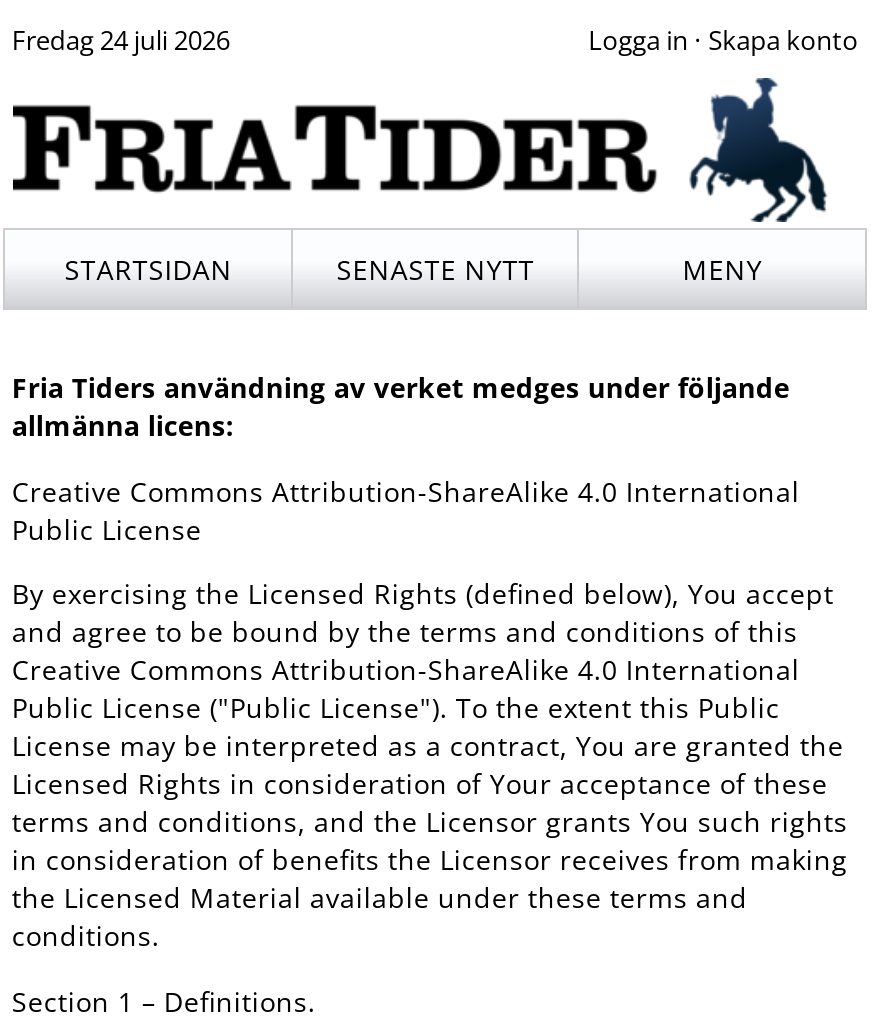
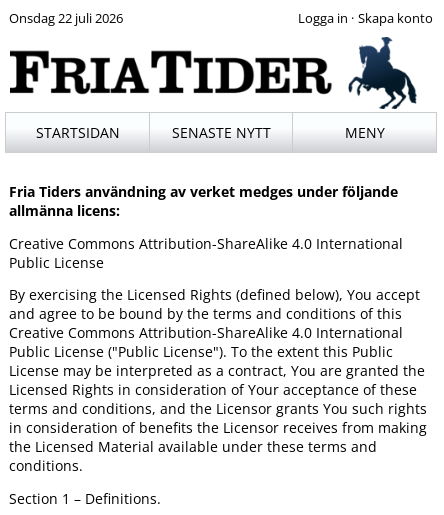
[12,23,230,59] Fredag 24 juli 2026 -> [9,9,123,27] Onsdag 22 juli 2026

